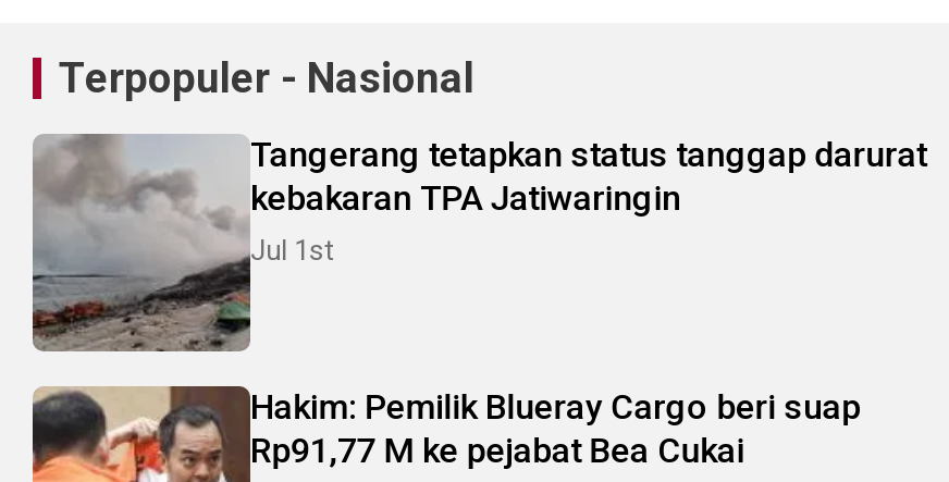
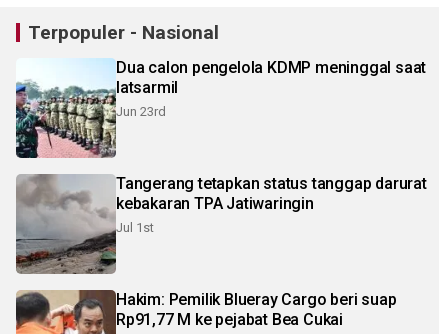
none -> [15,58,426,159] [image] | Dua calon pengelola KDMP meninggal saat | latsarmil | Jun 23rd

